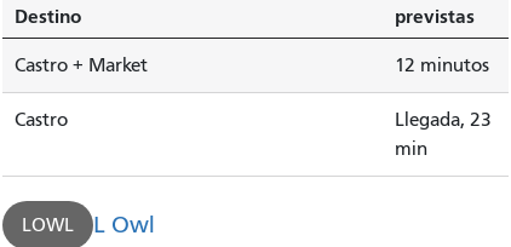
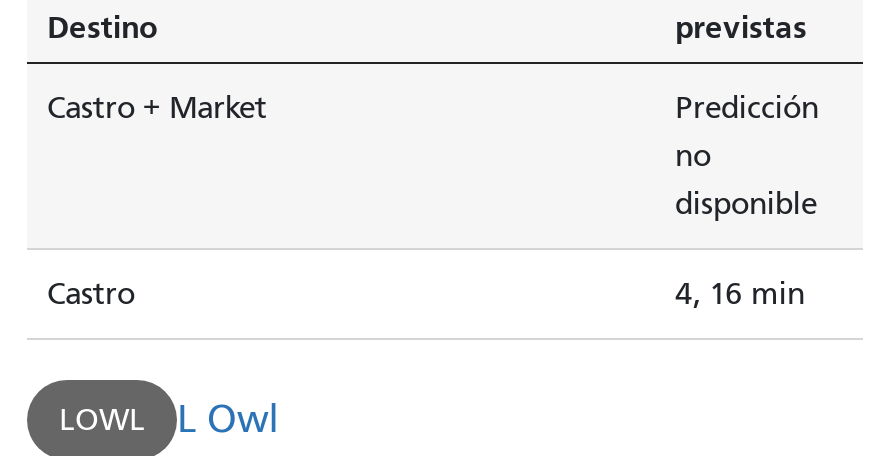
[395,54,489,76] 12 minutos -> [675,89,819,221] Predicción | no | disponible
moved [15,108,68,130] -> [47,275,135,311]: Castro
[395,108,492,159] Llegada, 23 | min -> [675,275,805,311] 4, 16 min

